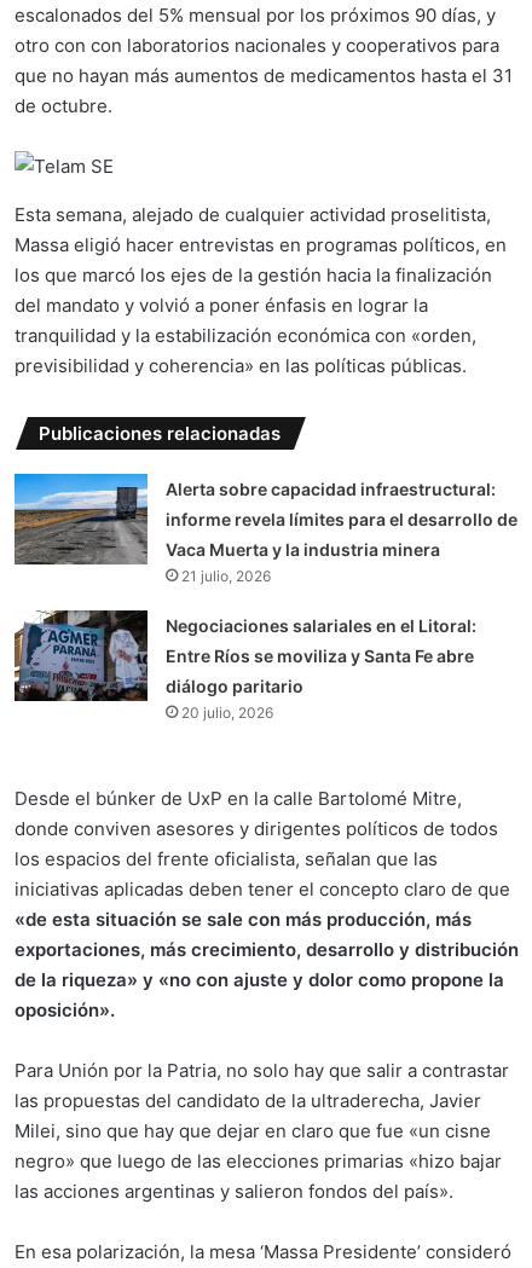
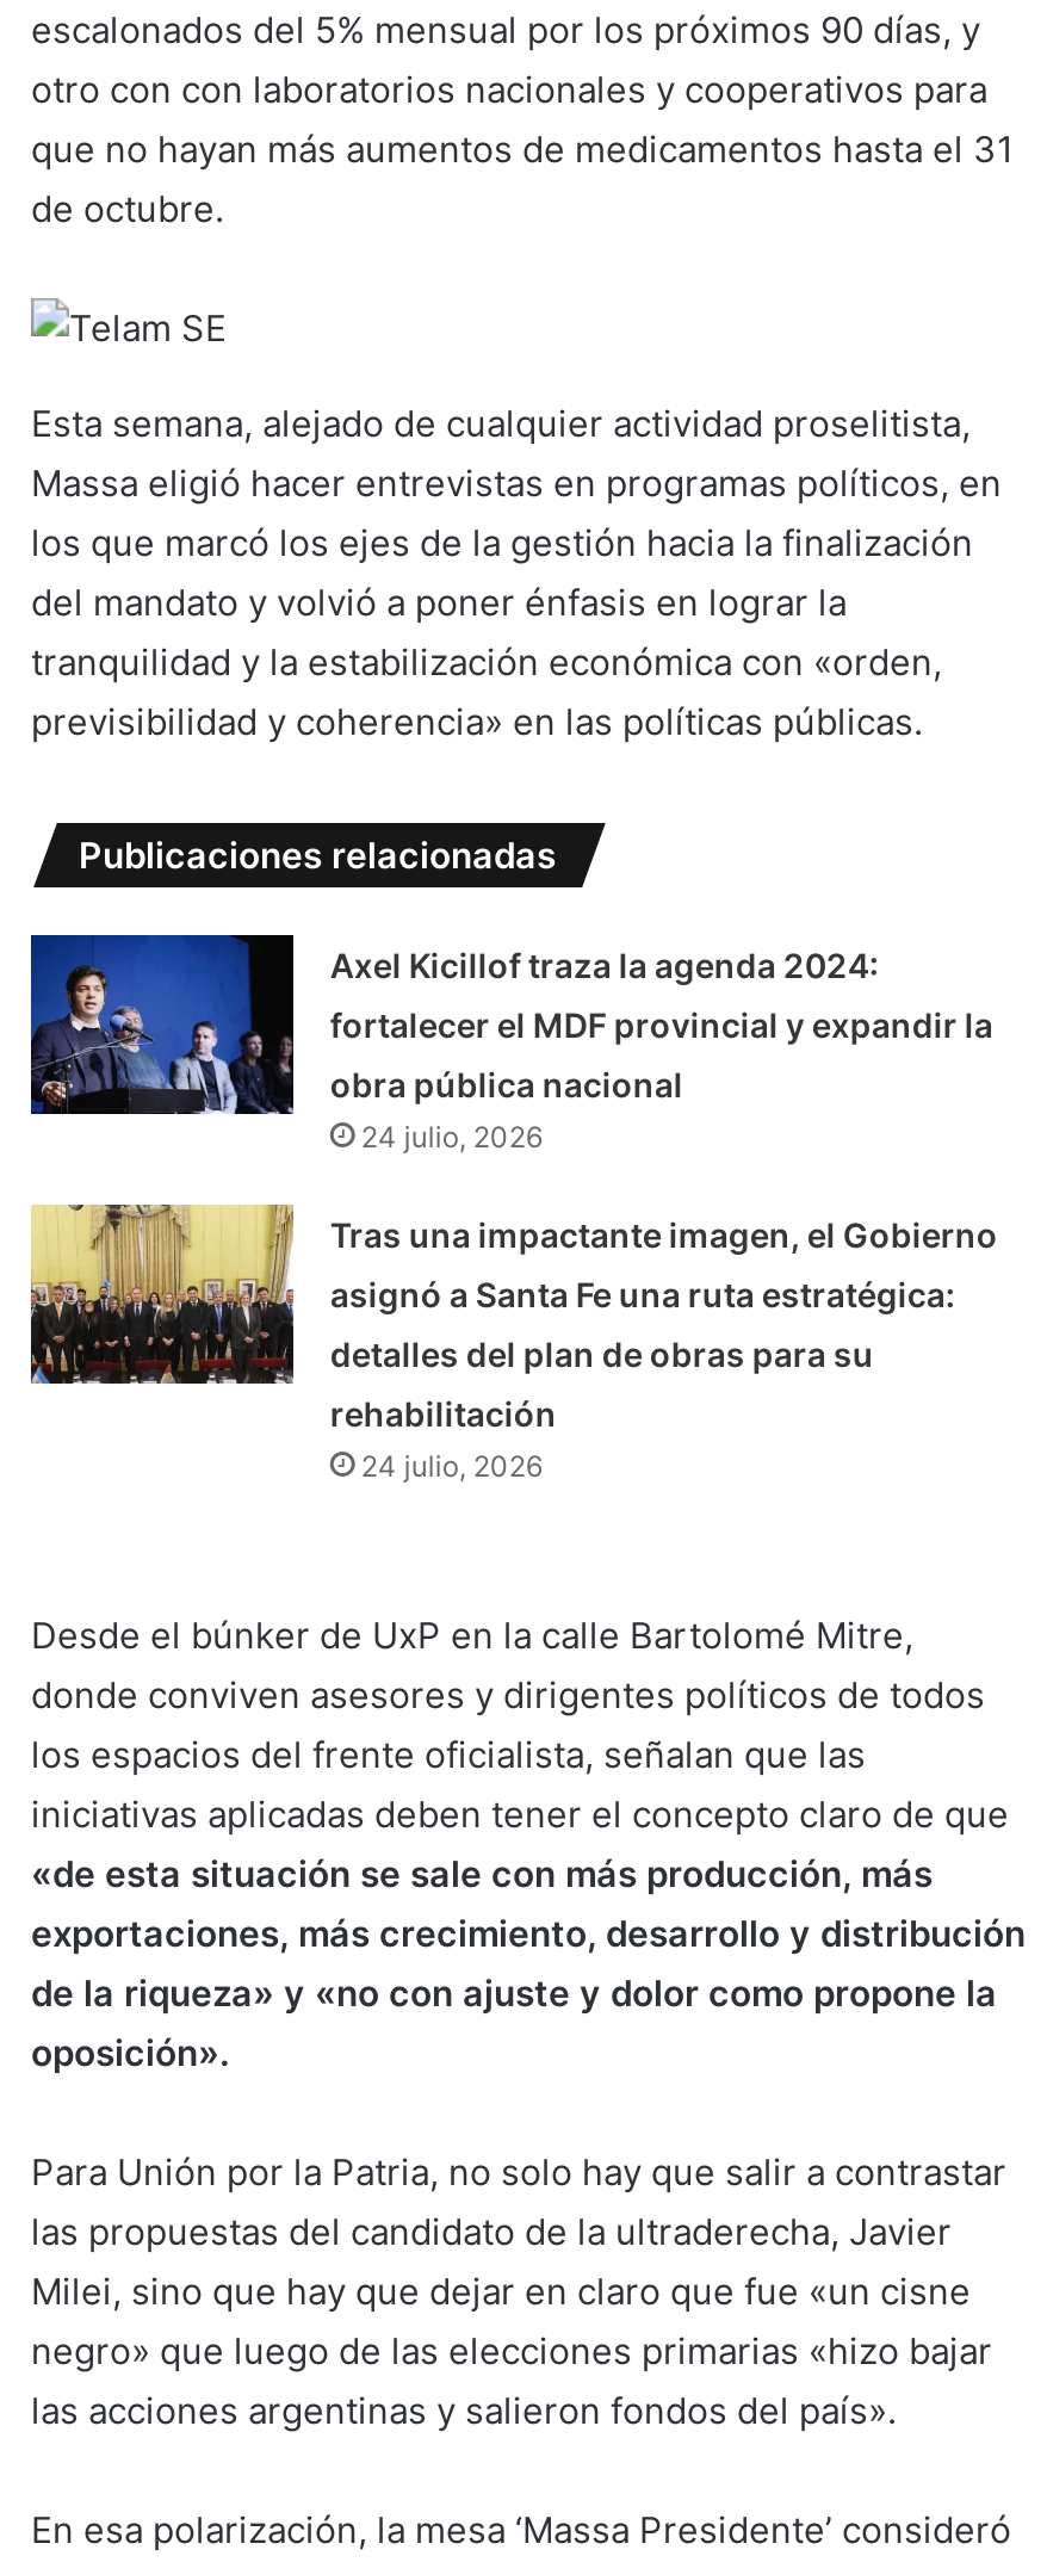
[13,473,518,722] [image] | Alerta sobre capacidad infraestructural: | informe revela límites para el desarrollo de | Vaca Muerta y la industria minera | 21 julio, 2026 | Negociaciones salariales en el Litoral: | Entre Ríos se moviliza y Santa Fe abre | diálogo paritario | 20 julio, 2026 -> [29,933,998,1484] [image] | Axel Kicillof traza la agenda 2024: | fortalecer el MDF provincial y expandir la | obra pública nacional | 24 julio, 2026 | Tras una impactante imagen, el Gobierno | asignó a Santa Fe una ruta estratégica: | detalles del plan de obras para su | rehabilitación | 24 julio, 2026
[13,609,149,702] [image] -> [29,1202,296,1386] [image]

